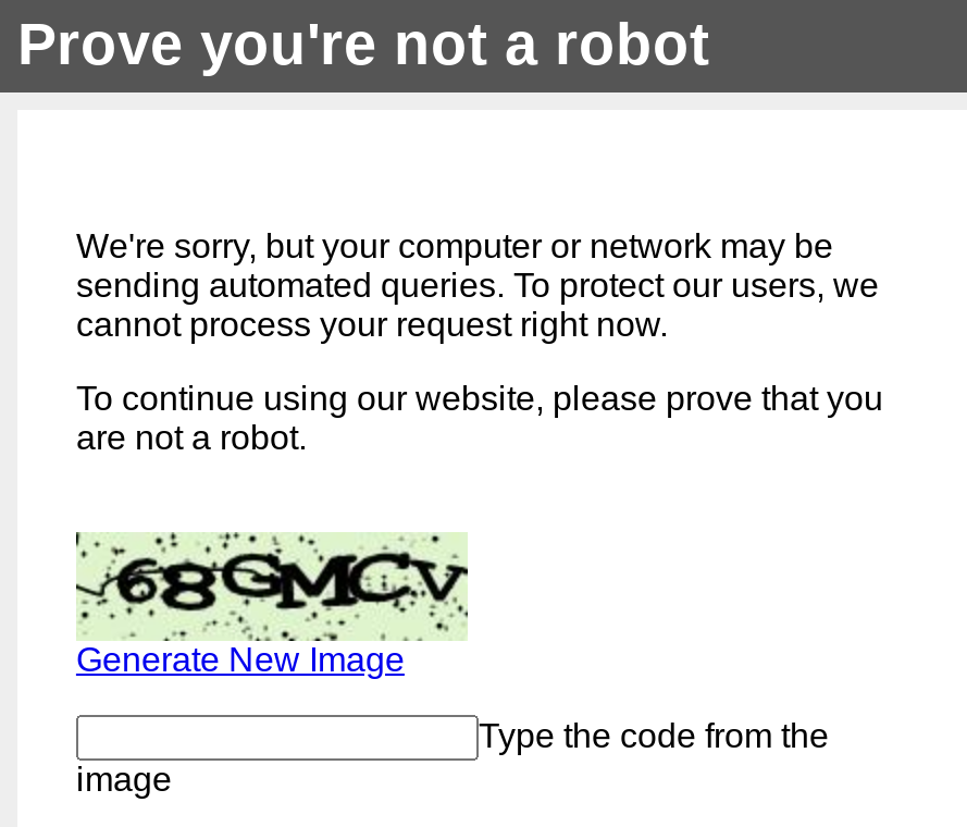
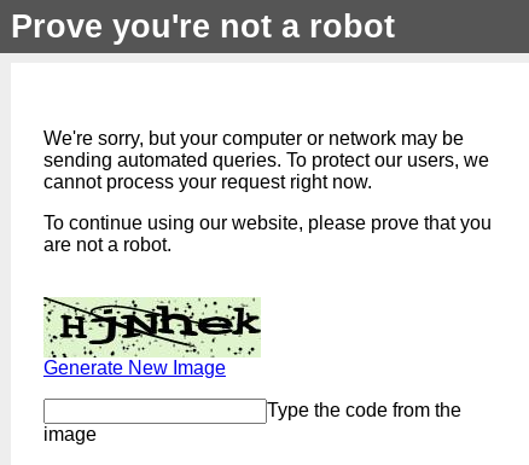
[74,532,468,637] [image] -> [43,297,262,355] [image]

